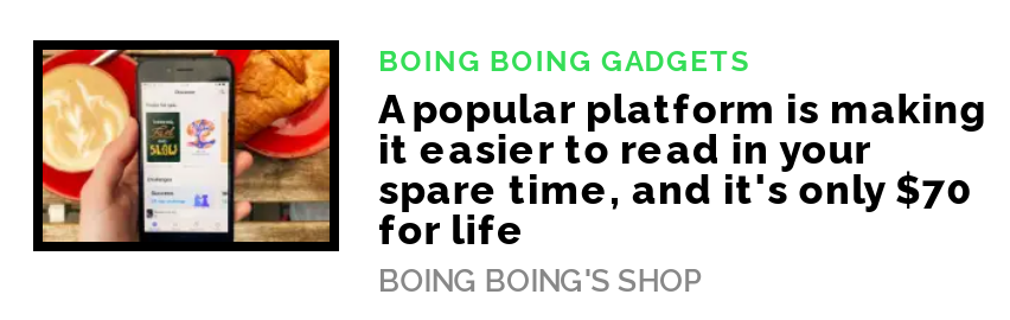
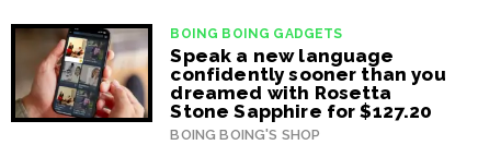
[38,37,988,255] [image] | A popular platform is making | it easier to read in your | spare time, and it's only $70 | for life -> [13,23,446,123] [image] | Speak a new language | confidently sooner than you | dreamed with Rosetta | Stone Sapphire for $127.20

